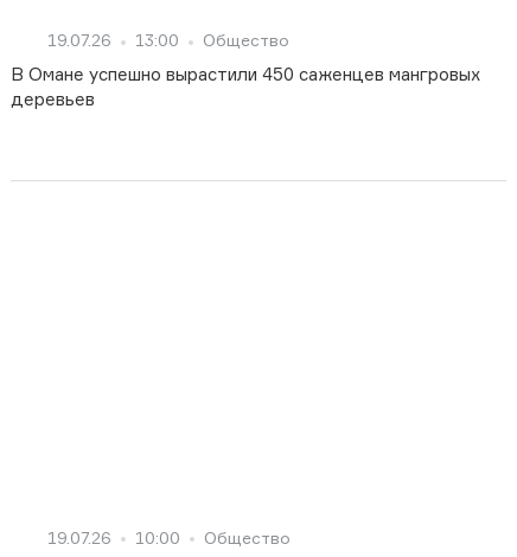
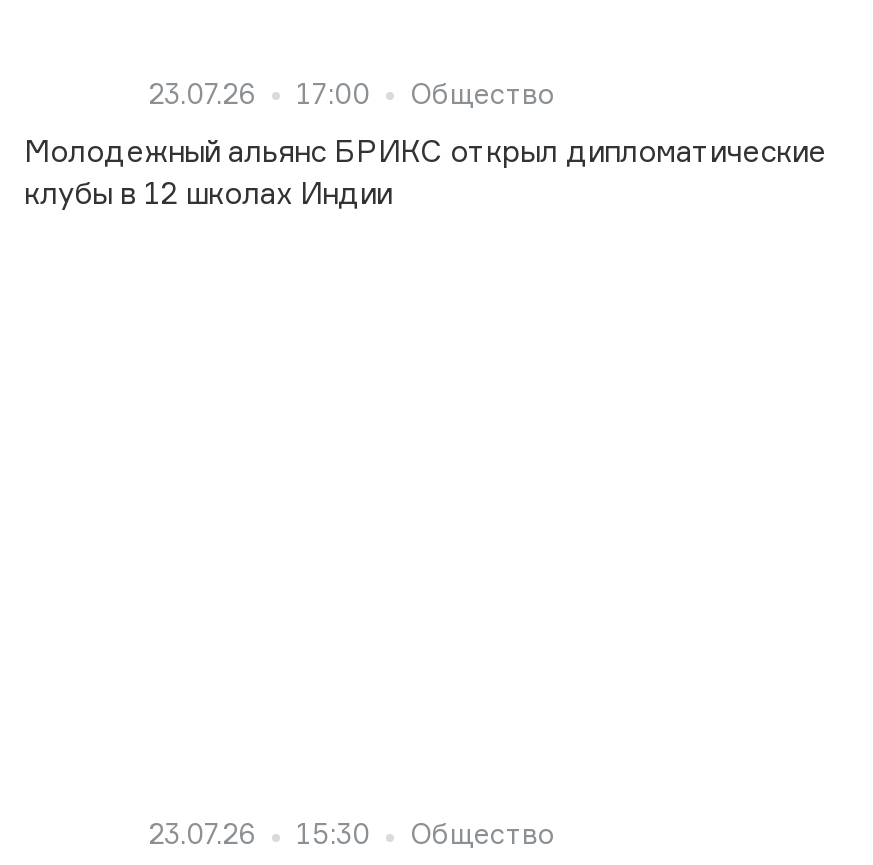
[47,30,179,50] 19.07.26 | 13:00 -> [148,75,370,109] 23.07.26 | 17:00
[11,63,480,110] В Омане успешно вырастили 450 саженцев мангровых | деревьев -> [24,131,826,211] Молодежный альянс БРИКС открыл дипломатические | клубы в 12 школах Индии
[47,527,180,547] 19.07.26 | 10:00 -> [148,816,370,850] 23.07.26 | 15:30

